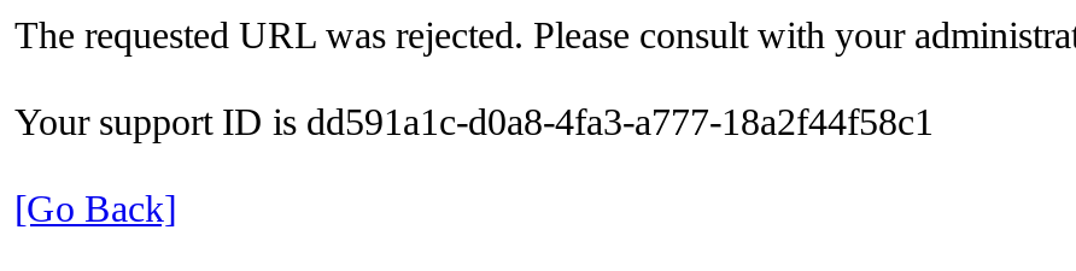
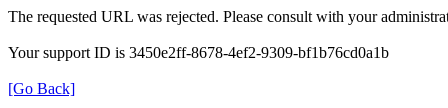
[14,101,934,142] Your support ID is dd591a1c-d0a8-4fa3-a777-18a2f44f58c1 -> [8,44,389,61] Your support ID is 3450e2ff-8678-4ef2-9309-bf1b76cd0a1b

